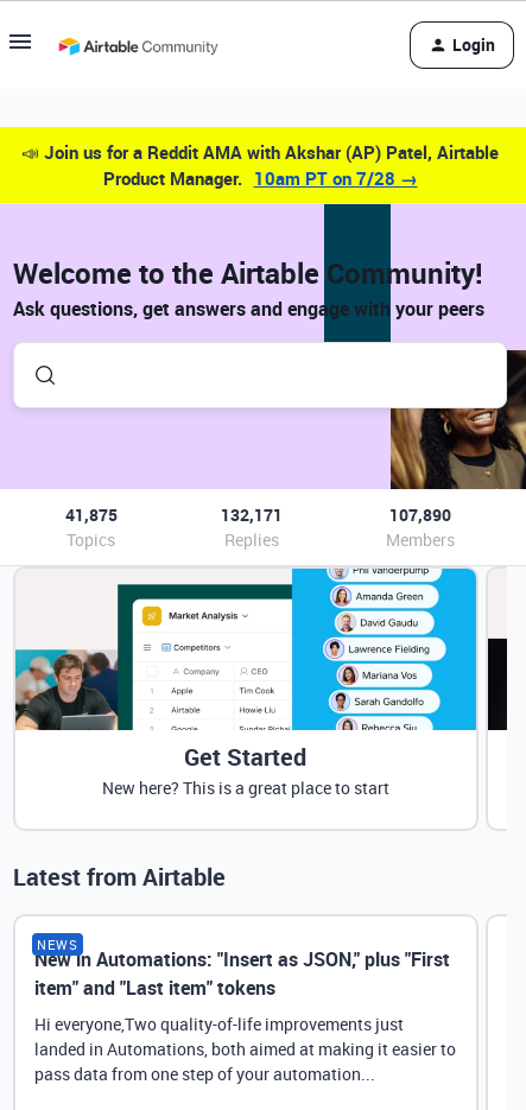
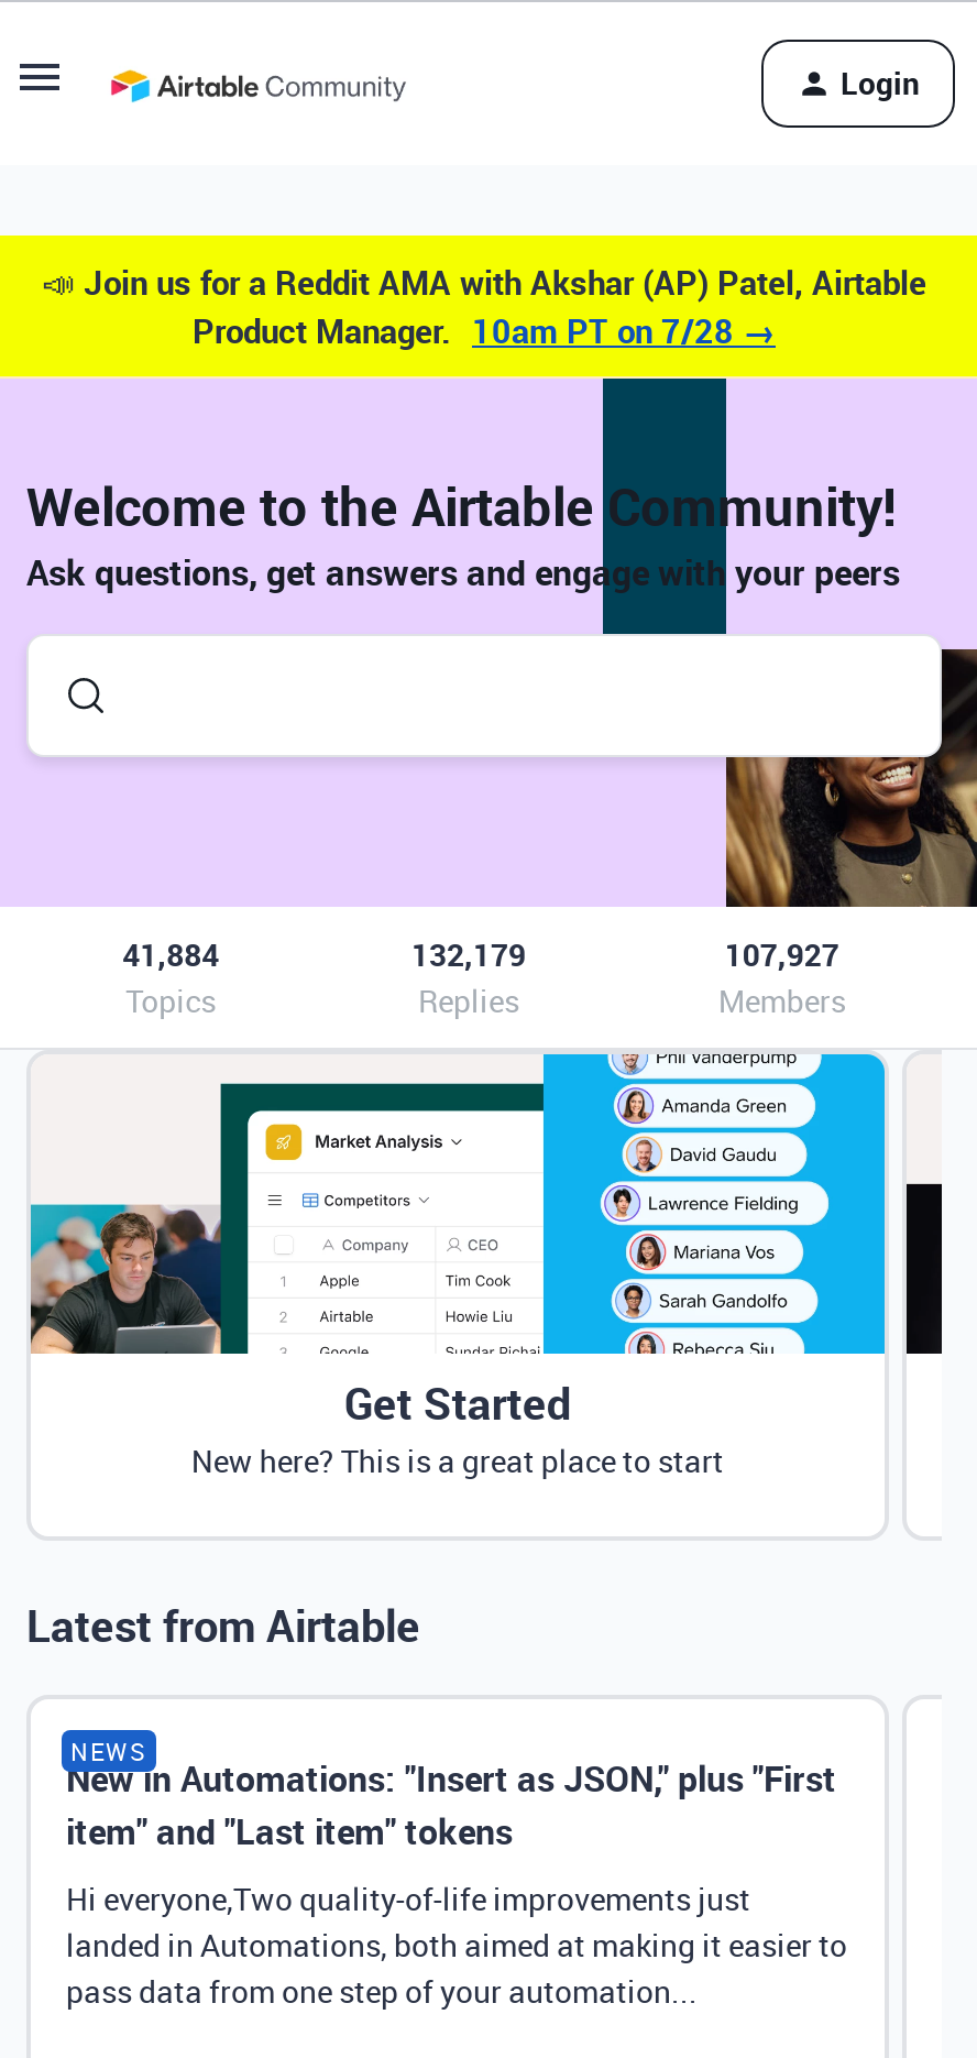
[65,503,117,526] 41,875 -> [123,933,219,975] 41,884
[221,503,283,526] 132,171 -> [411,933,526,975] 132,179
[390,503,452,526] 107,890 -> [725,933,839,975] 107,927

